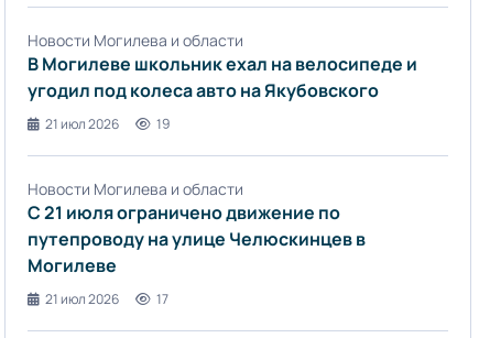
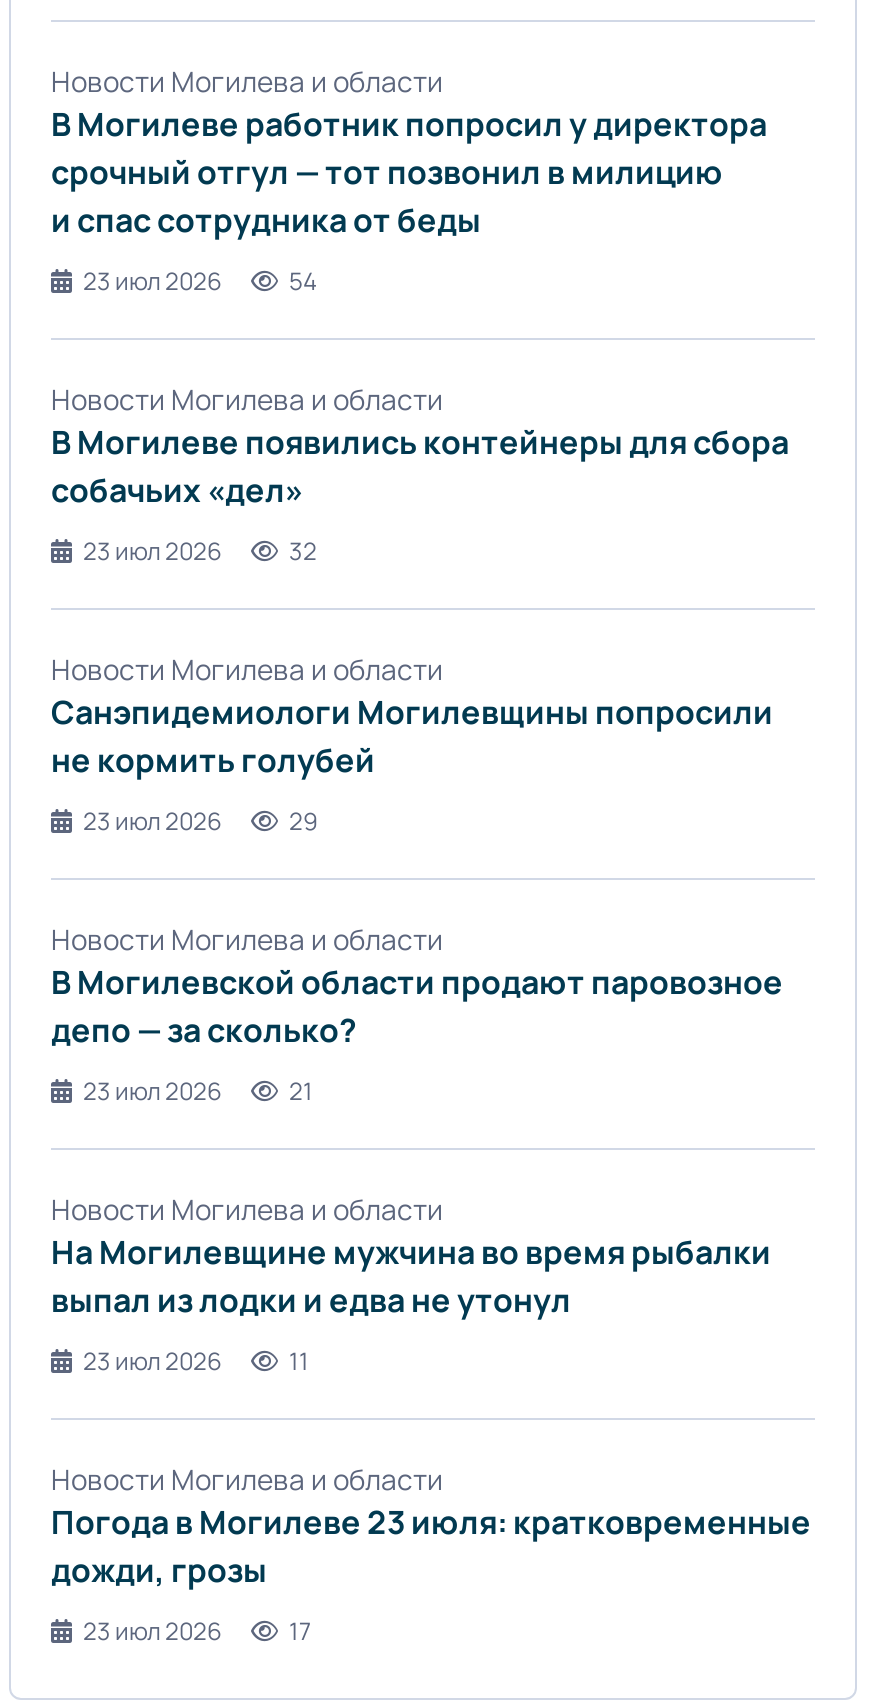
[28,52,417,103] В Могилеве школьник ехал на велосипеде и | угодил под колеса авто на Якубовского -> [51,102,767,242] В Могилеве работник попросил у директора | срочный отгул — тот позвонил в милицию | и спас сотрудника от беды
[45,115,170,133] 21 июл 2026 | 19 -> [83,264,317,298] 23 июл 2026 | 54
[28,201,366,308] С 21 июля ограничено движение по | путепроводу на улице Челюскинцев в | Могилеве | 21 июл 2026 -> [51,420,811,1648] В Могилеве появились контейнеры для сбора | собачьих «дел» | 23 июл 2026 | 32 | Новости Могилева и области | Санэпидемиологи Могилевщины попросили | не кормить голубей | 23 июл 2026 | 29 | Новости Могилева и области | В Могилевской области продают паровозное | депо — за сколько? | 23 июл 2026 | 21 | Новости Могилева и области | На Могилевщине мужчина во время рыбалки | выпал из лодки и едва не утонул | 23 июл 2026 | 11 | Новости Могилева и области | Погода в Могилеве 23 июля: кратковременные | дожди, грозы | 23 июл 2026

